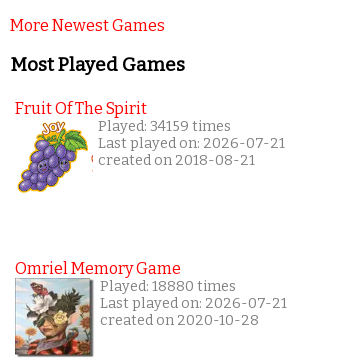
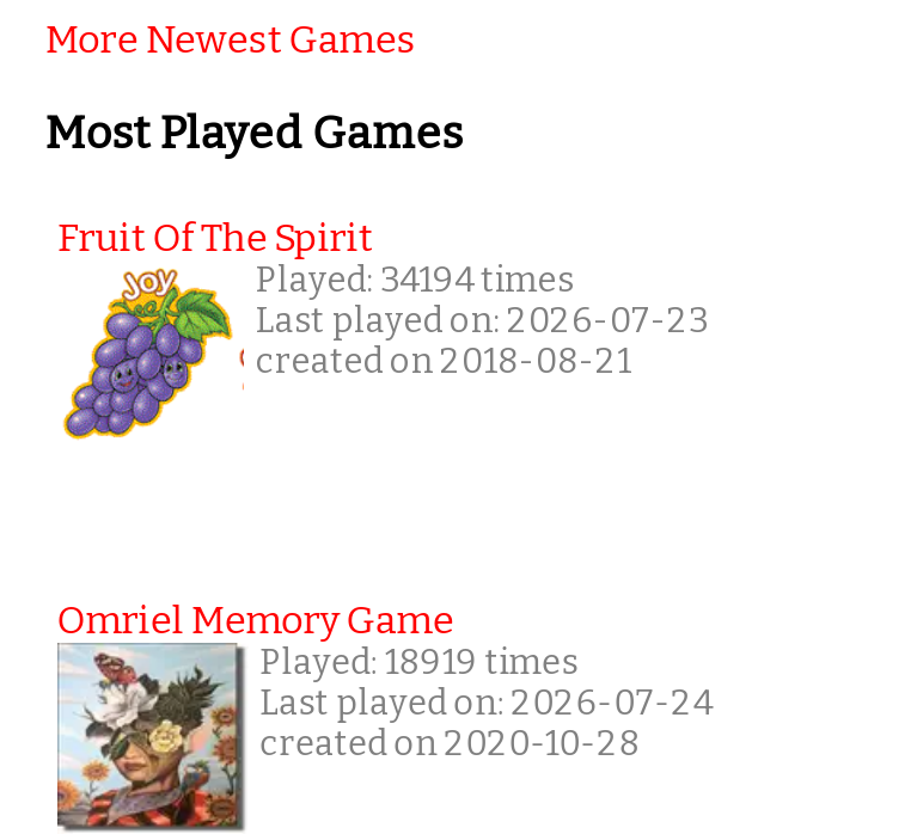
[98,118,231,135] Played: 34159 times -> [256,261,574,302] Played: 34194 times
[98,135,285,152] Last played on: 2026-07-21 -> [256,302,708,342] Last played on: 2026-07-23
[100,278,236,295] Played: 18880 times -> [260,643,578,684] Played: 18919 times
[100,295,287,312] Last played on: 2026-07-21 -> [260,684,712,725] Last played on: 2026-07-24

